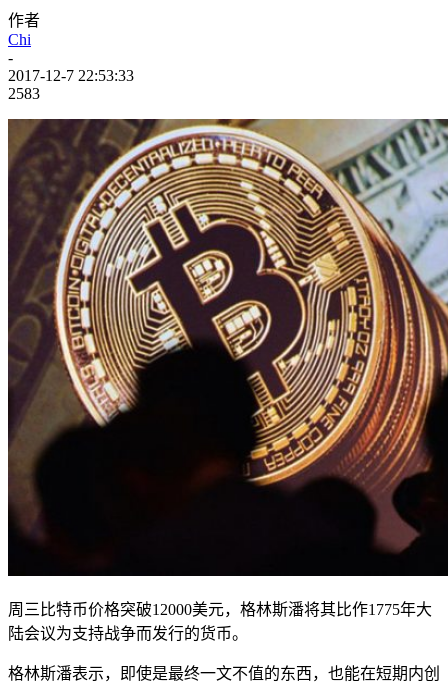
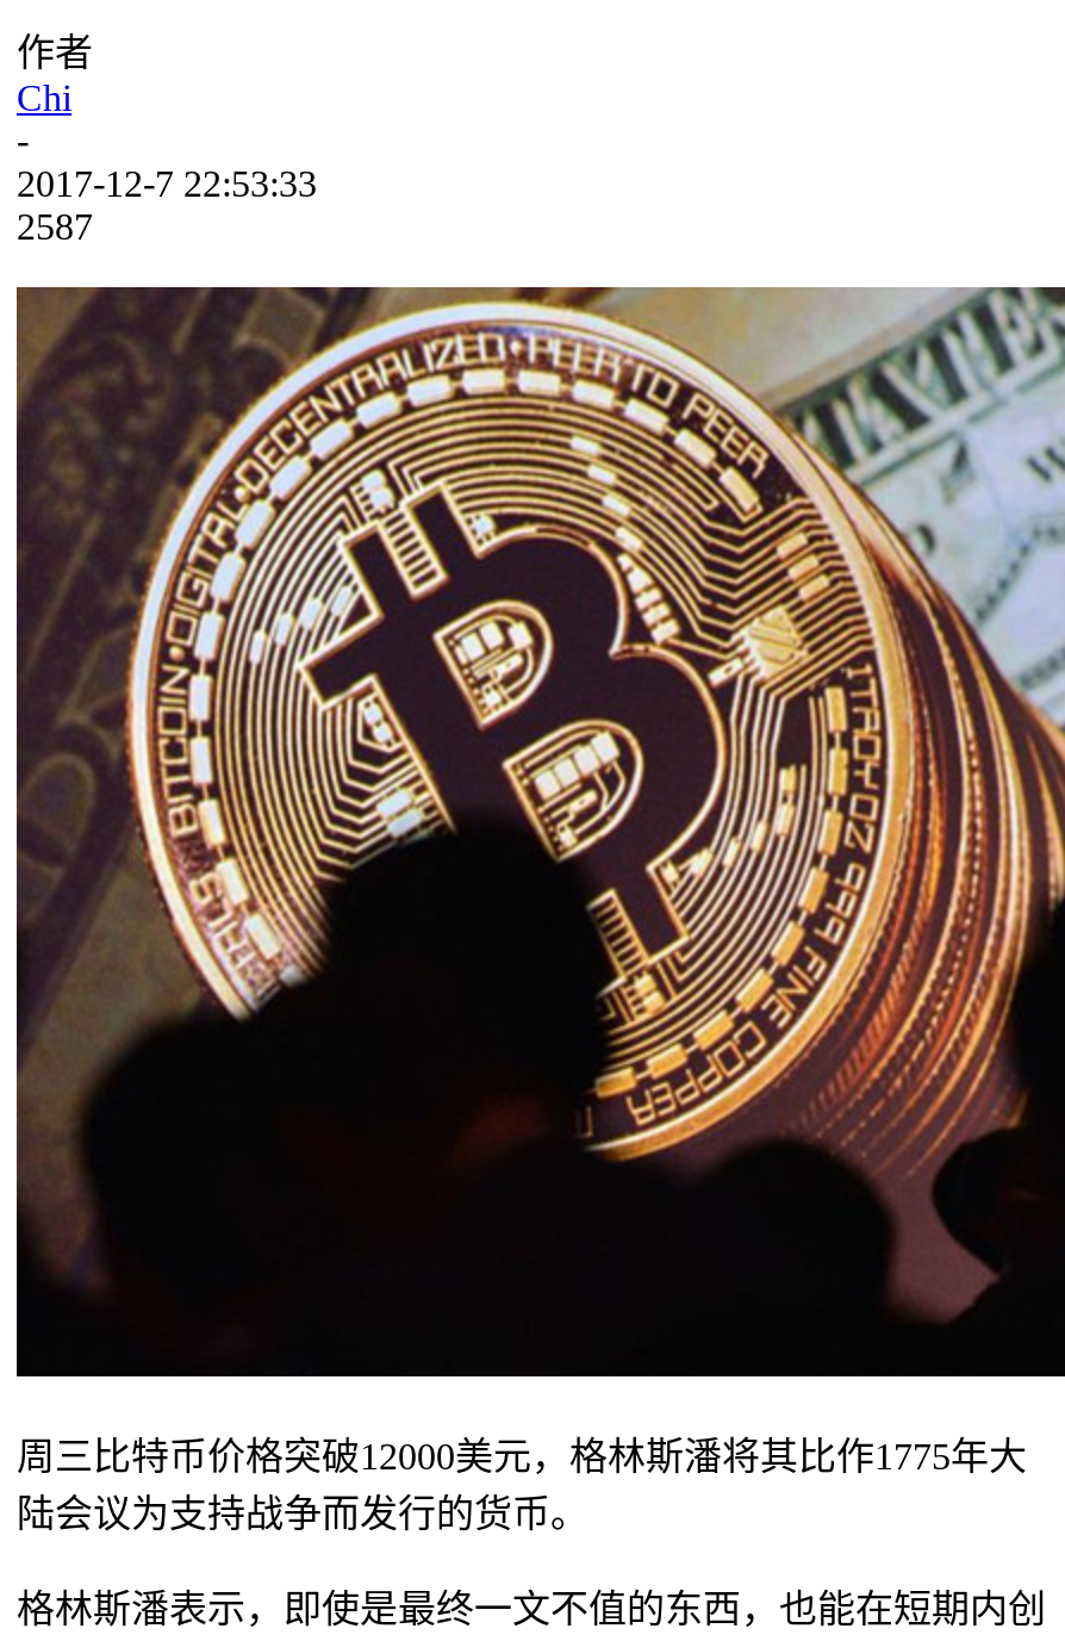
[8,85,40,102] 2583 -> [17,206,93,247] 2587

